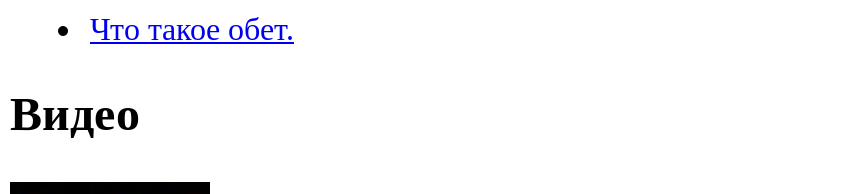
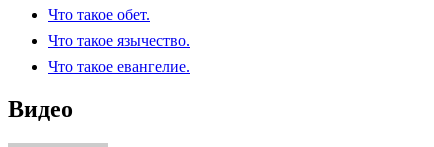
none -> [48,32,190,75] Что такое язычество. | Что такое евангелие.

